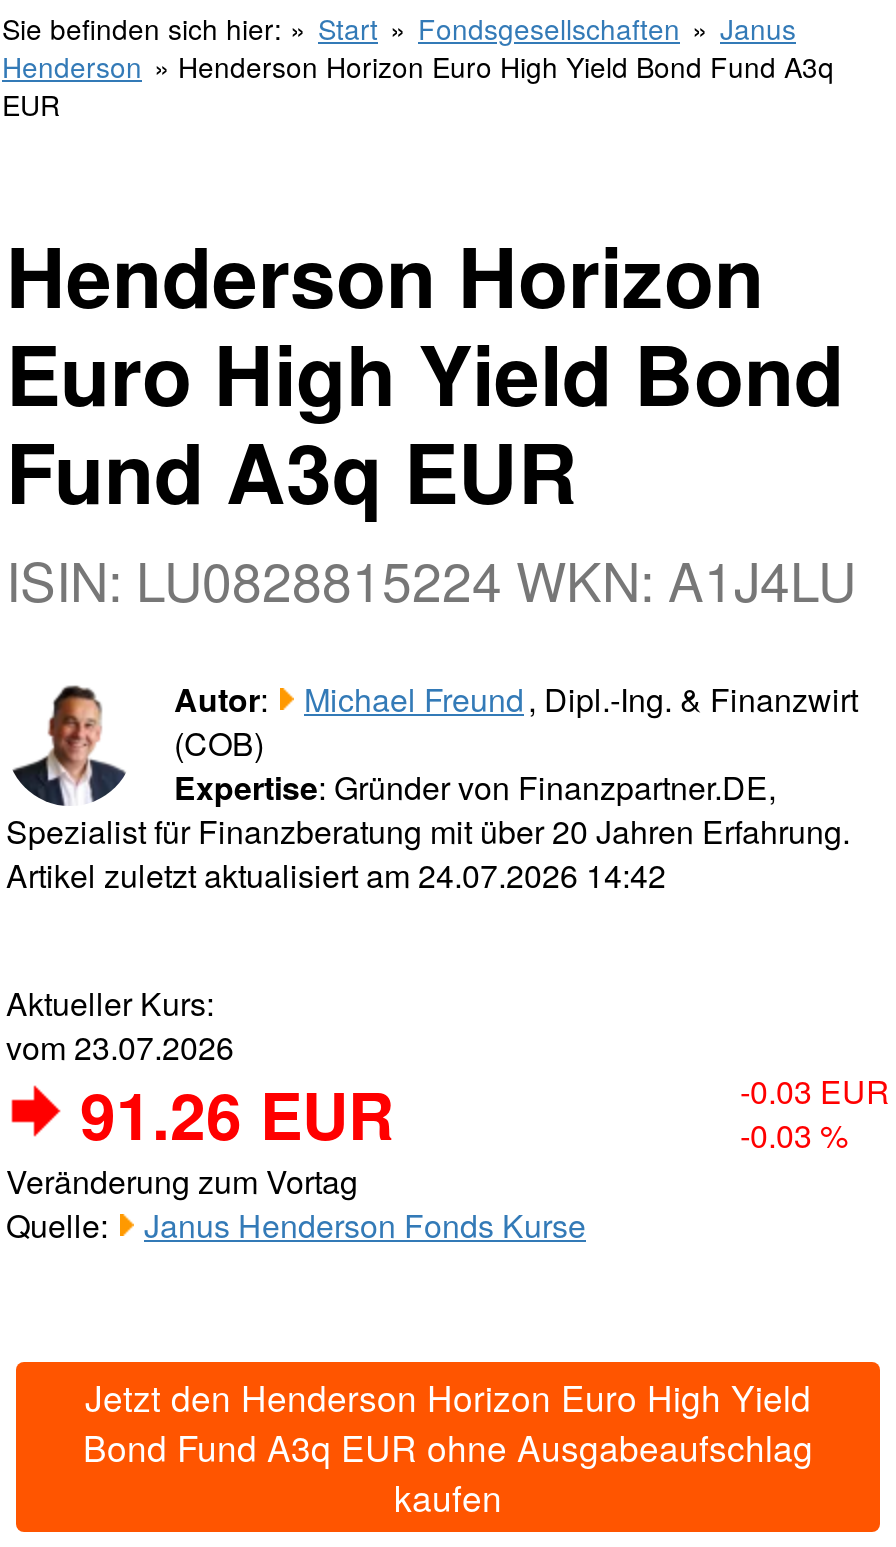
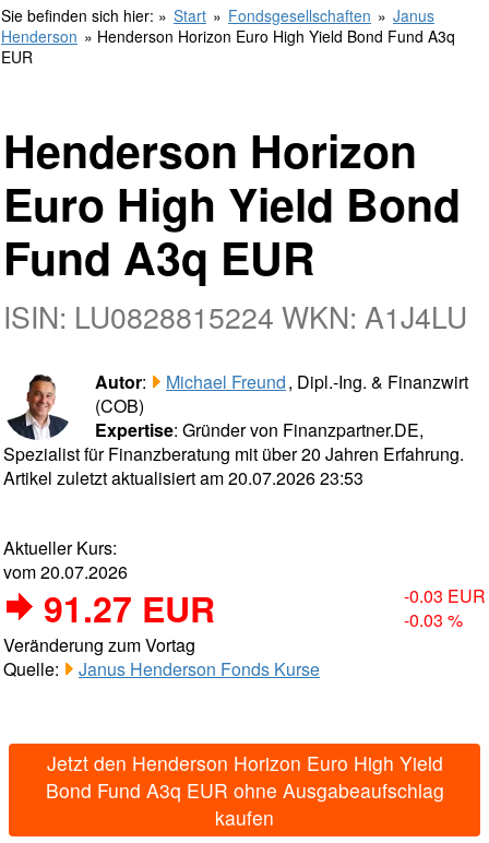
[6,852,666,898] Artikel zuletzt aktualisiert am 24.07.2026 14:42 -> [3,465,363,490] Artikel zuletzt aktualisiert am 20.07.2026 23:53
[6,1024,234,1070] vom 23.07.2026 -> [3,559,128,584] vom 20.07.2026
[80,1068,394,1160] 91.26 EUR -> [44,583,215,633] 91.27 EUR

